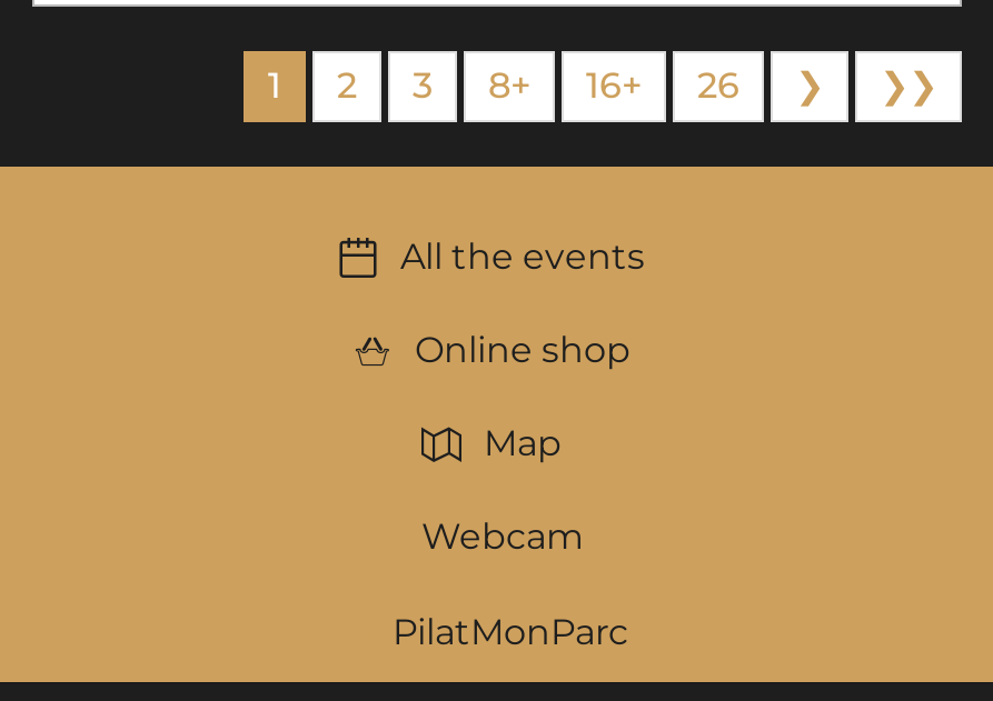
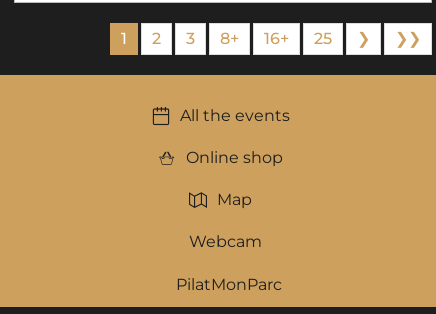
[697,63,739,106] 26 -> [314,29,332,48] 25

